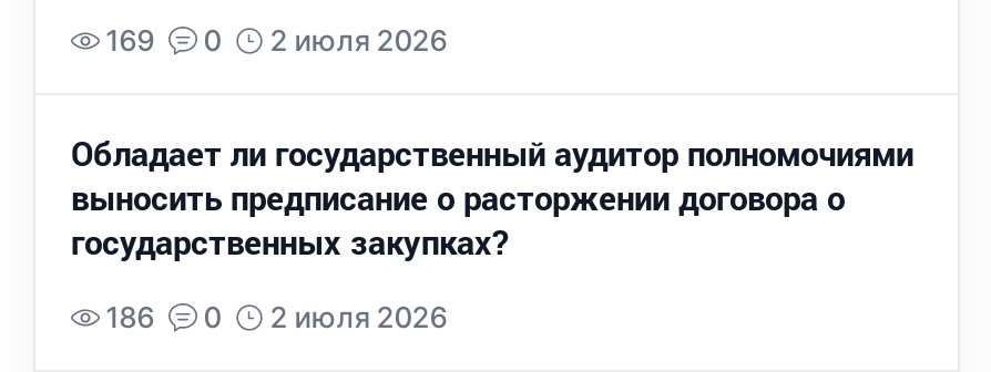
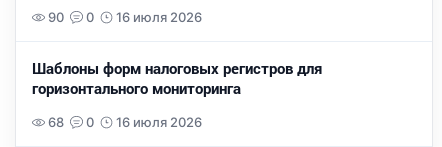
[106,22,154,58] 169 -> [48,9,64,25] 90
[270,22,447,58] 2 июля 2026 -> [116,9,202,25] 16 июля 2026
[71,131,913,264] Обладает ли государственный аудитор полномочиями | выносить предписание о расторжении договора о | государственных закупках? -> [32,58,322,98] Шаблоны форм налоговых регистров для | горизонтального мониторинга
[106,299,154,335] 186 -> [48,114,64,130] 68
[270,299,447,335] 2 июля 2026 -> [116,114,202,130] 16 июля 2026

